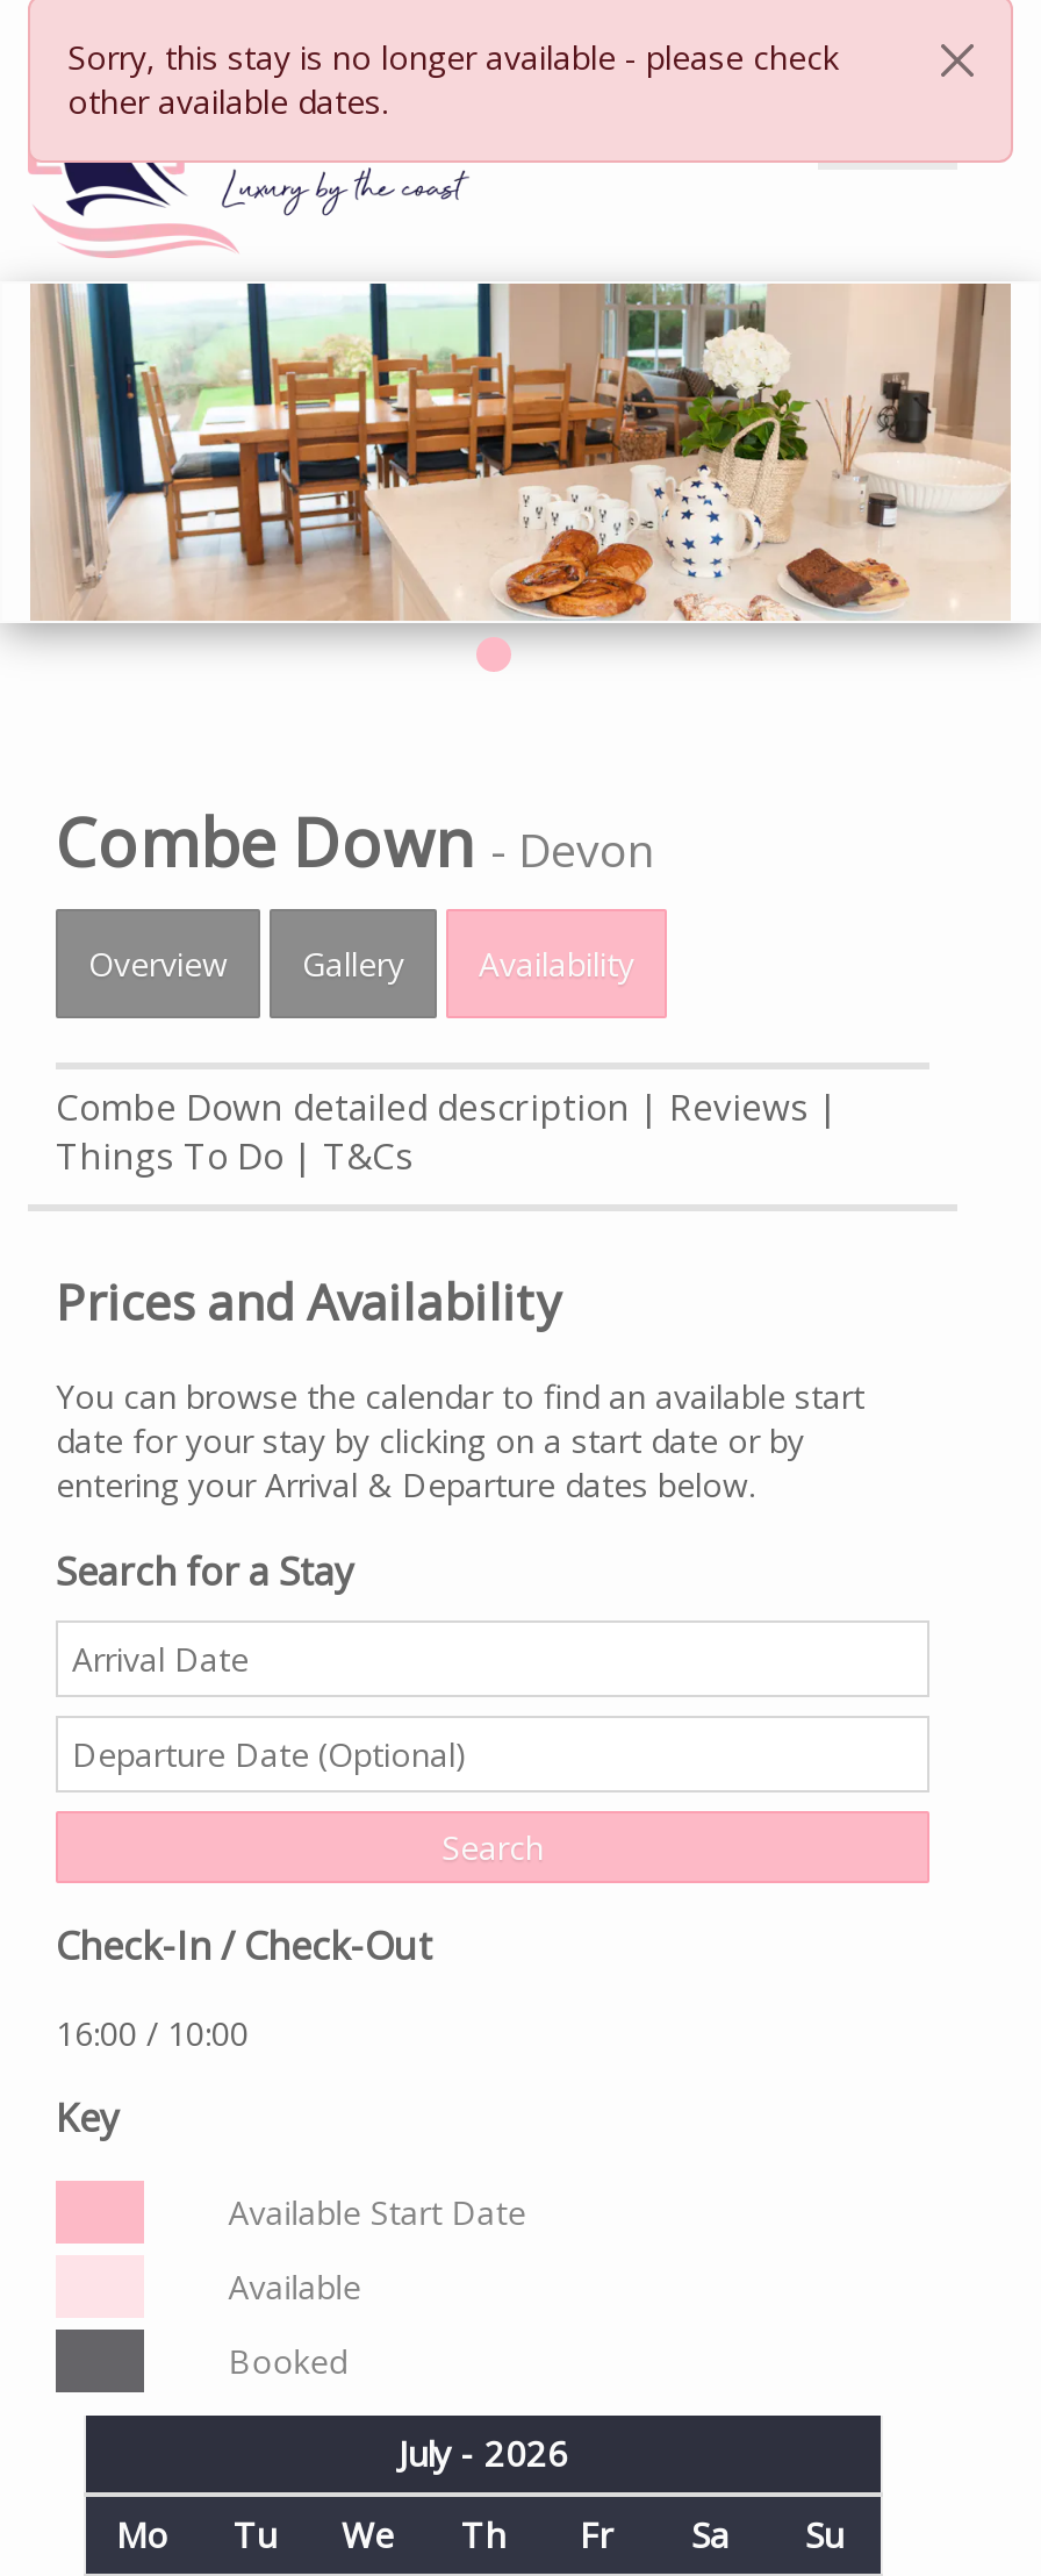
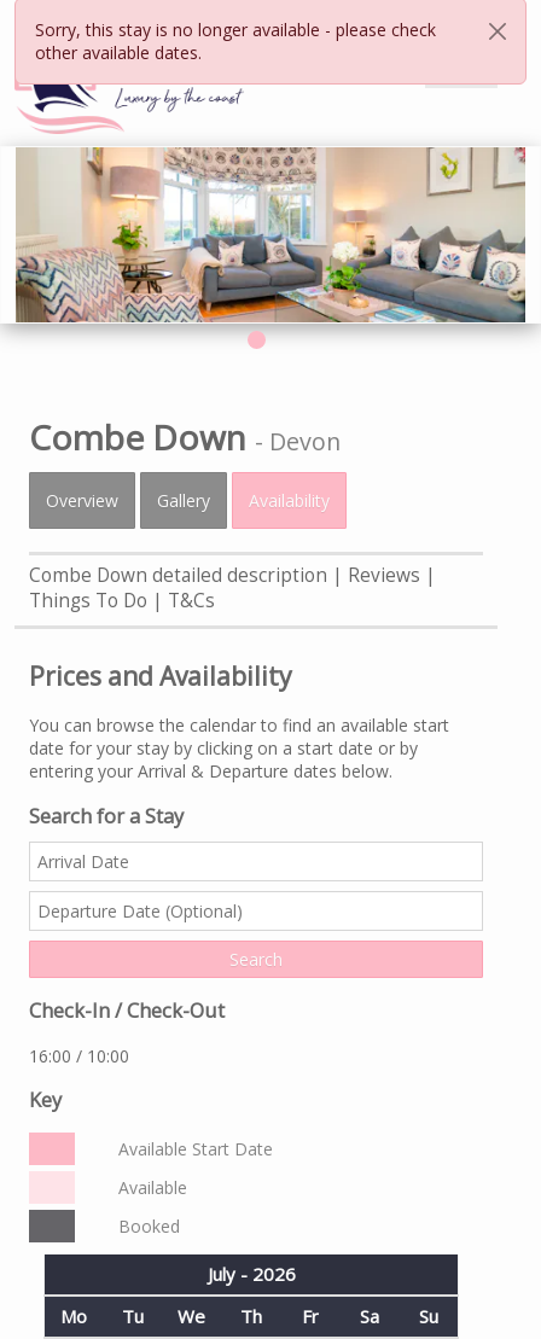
[30,281,1011,623] [image] -> [14,146,527,324] [image]

